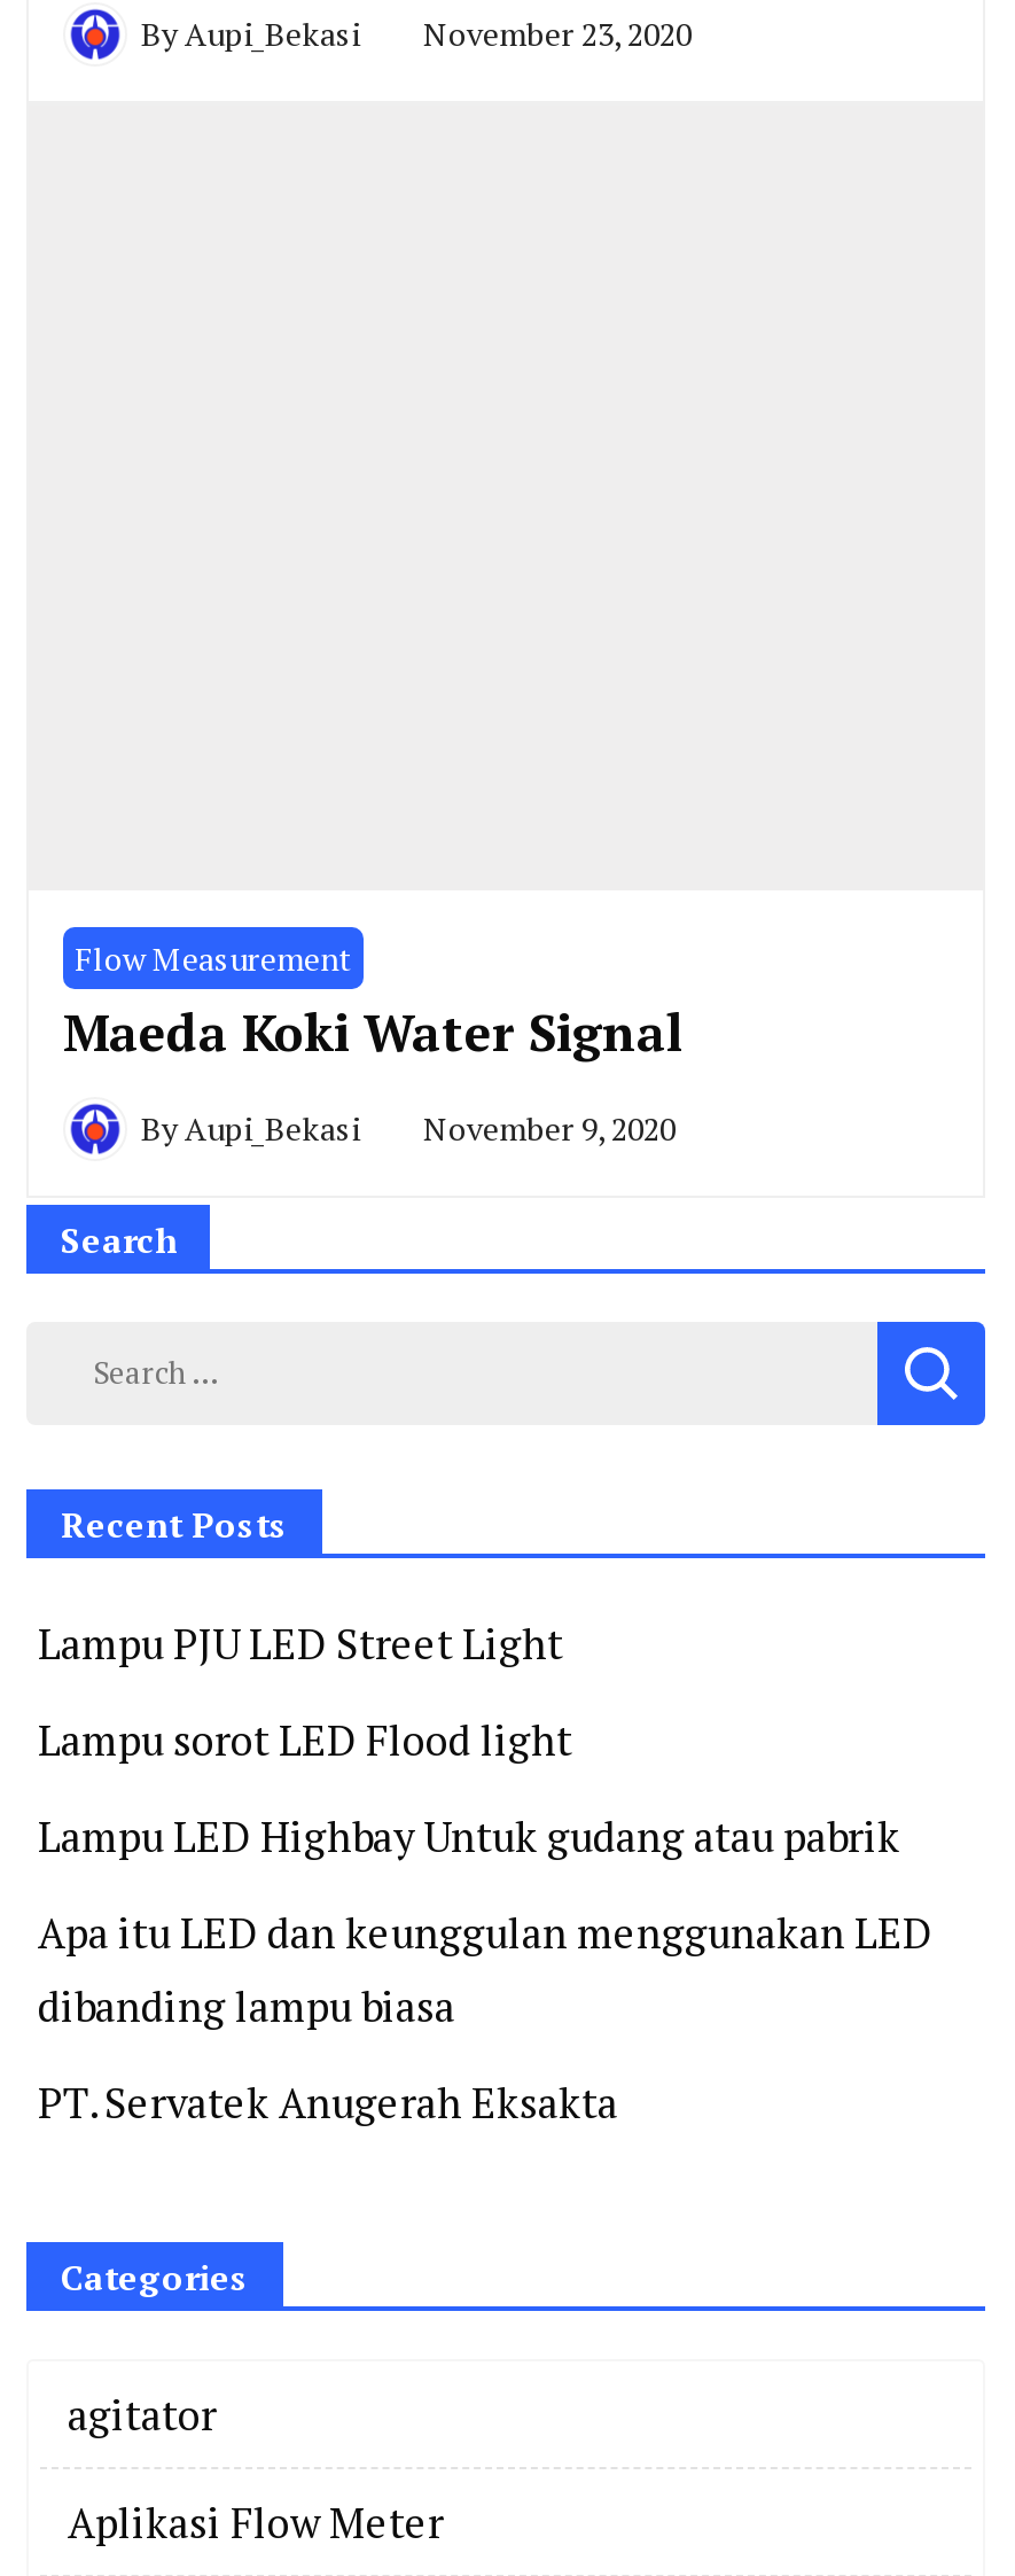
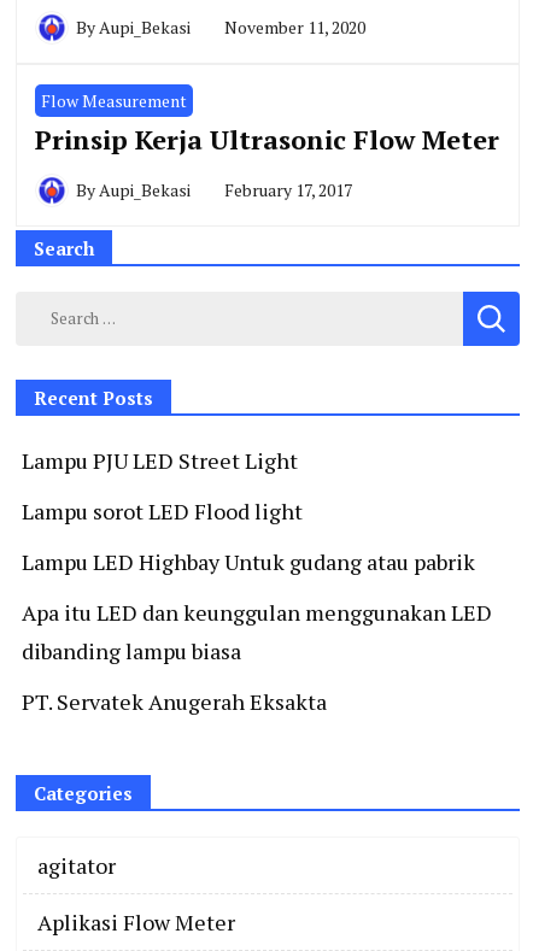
[141,11,692,55] By Aupi_Bekasi November 23, 2020 -> [76,15,365,38] By Aupi_Bekasi November 11, 2020
[63,997,685,1064] Maeda Koki Water Signal -> [35,121,499,156] Prinsip Kerja Ultrasonic Flow Meter
[141,1105,676,1149] By Aupi_Bekasi November 9, 2020 -> [76,178,352,201] By Aupi_Bekasi February 17, 2017

